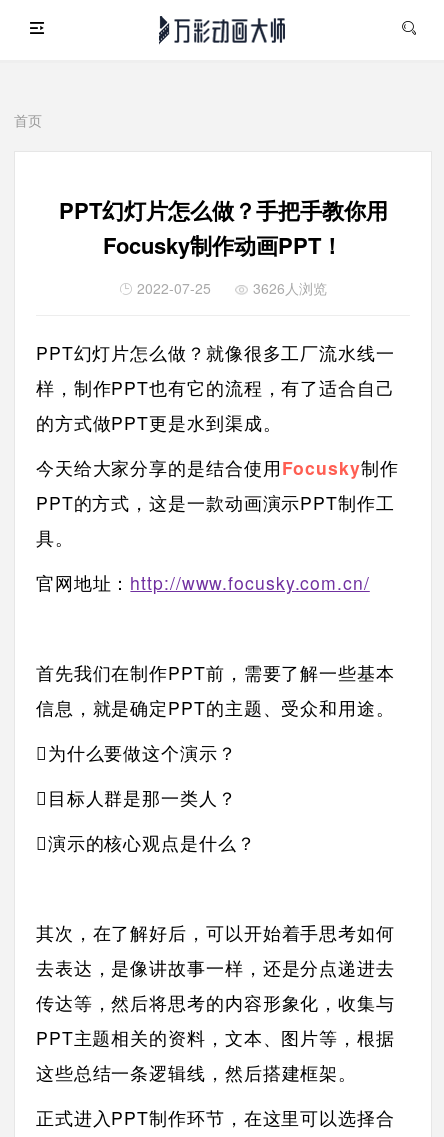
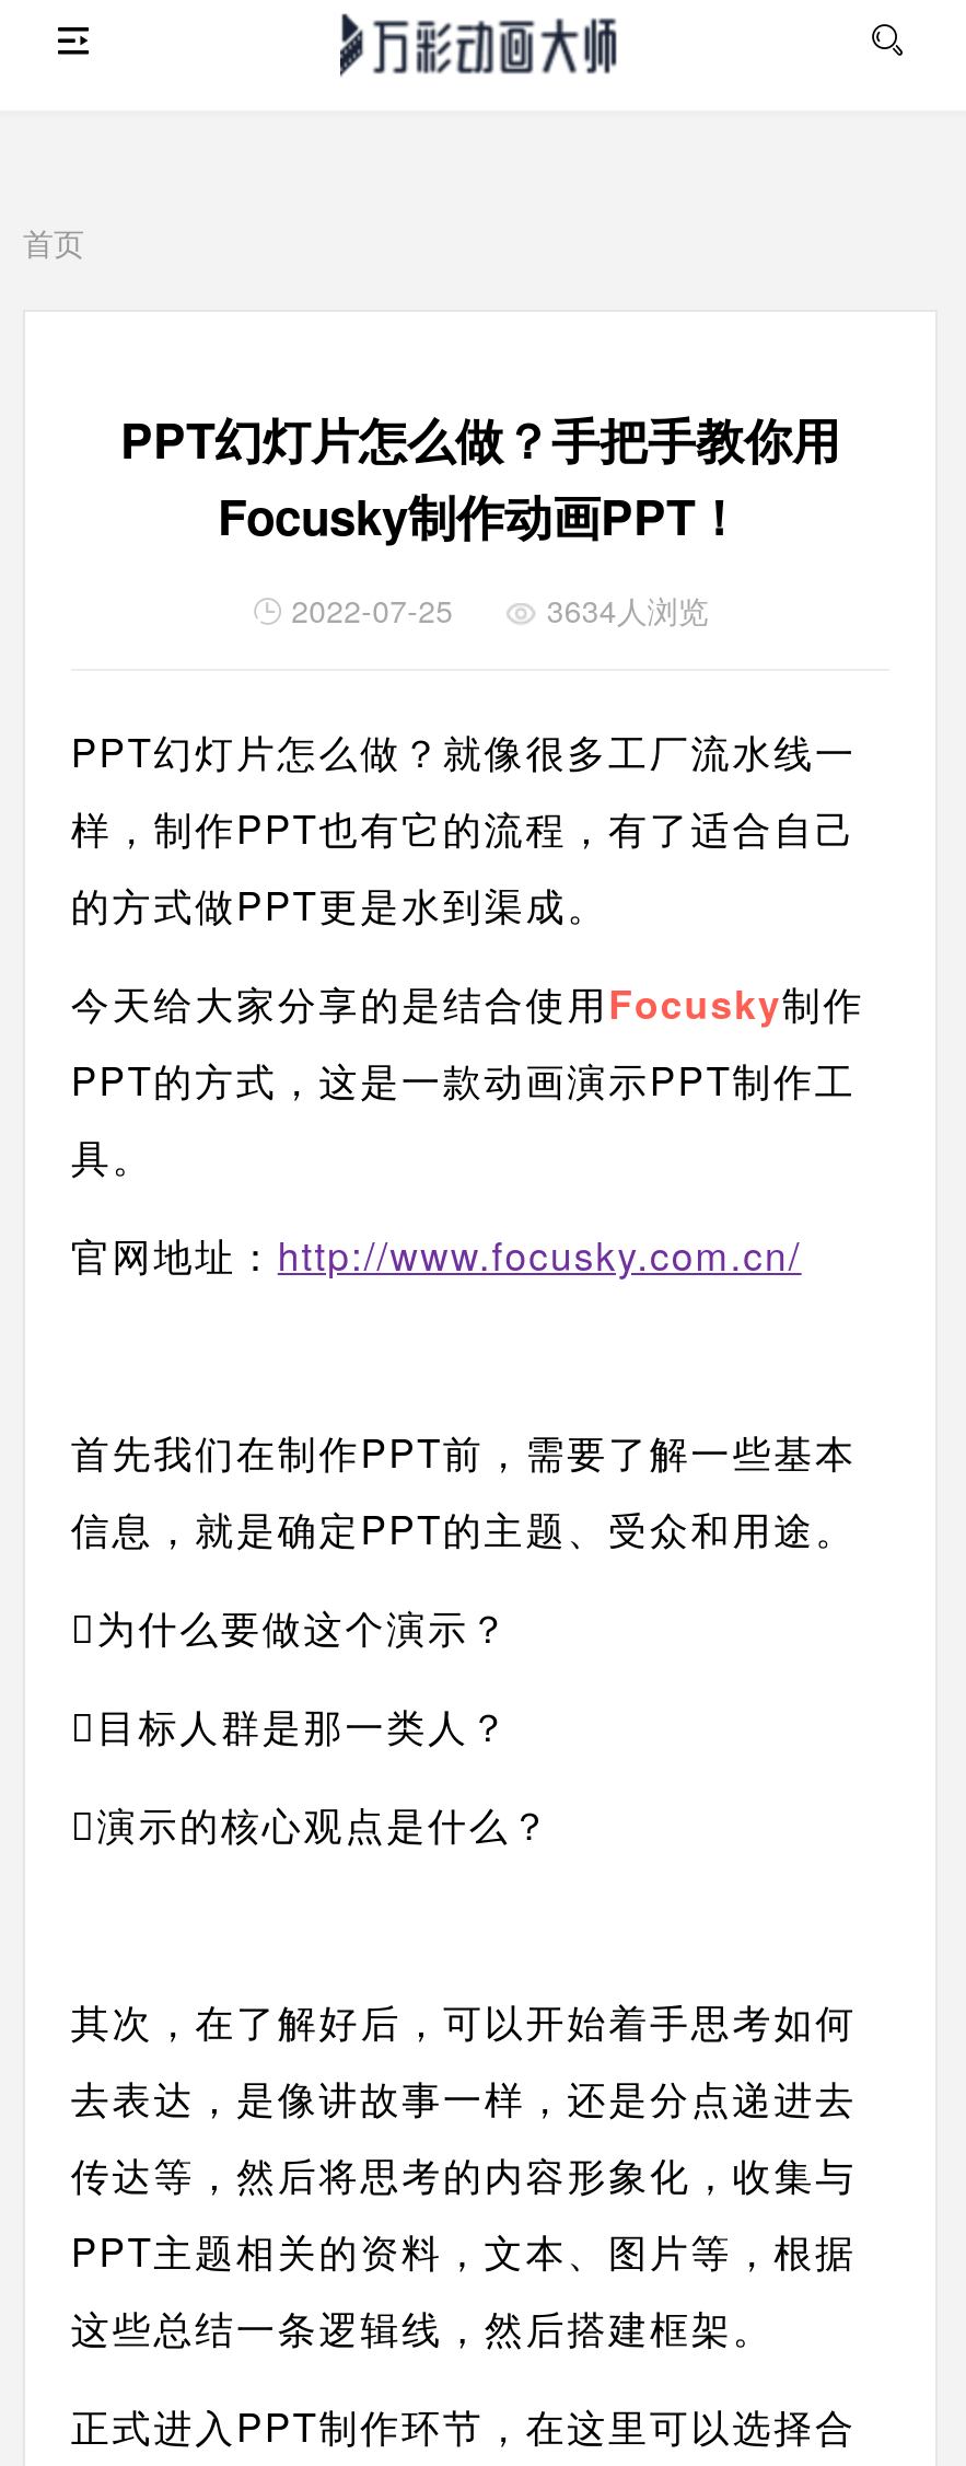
[133,278,327,298] 2022-07-25 3626人浏览 -> [282,588,708,631] 2022-07-25 3634人浏览

